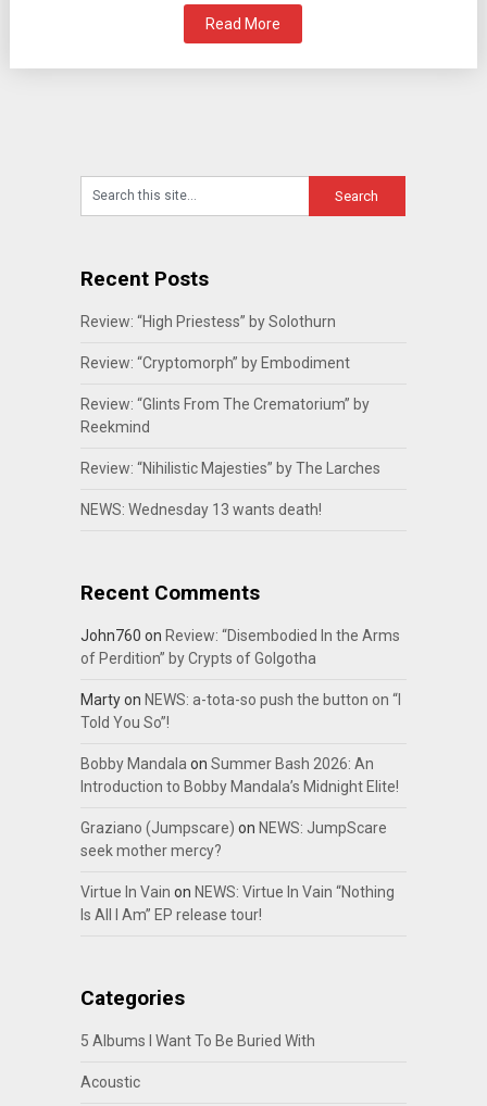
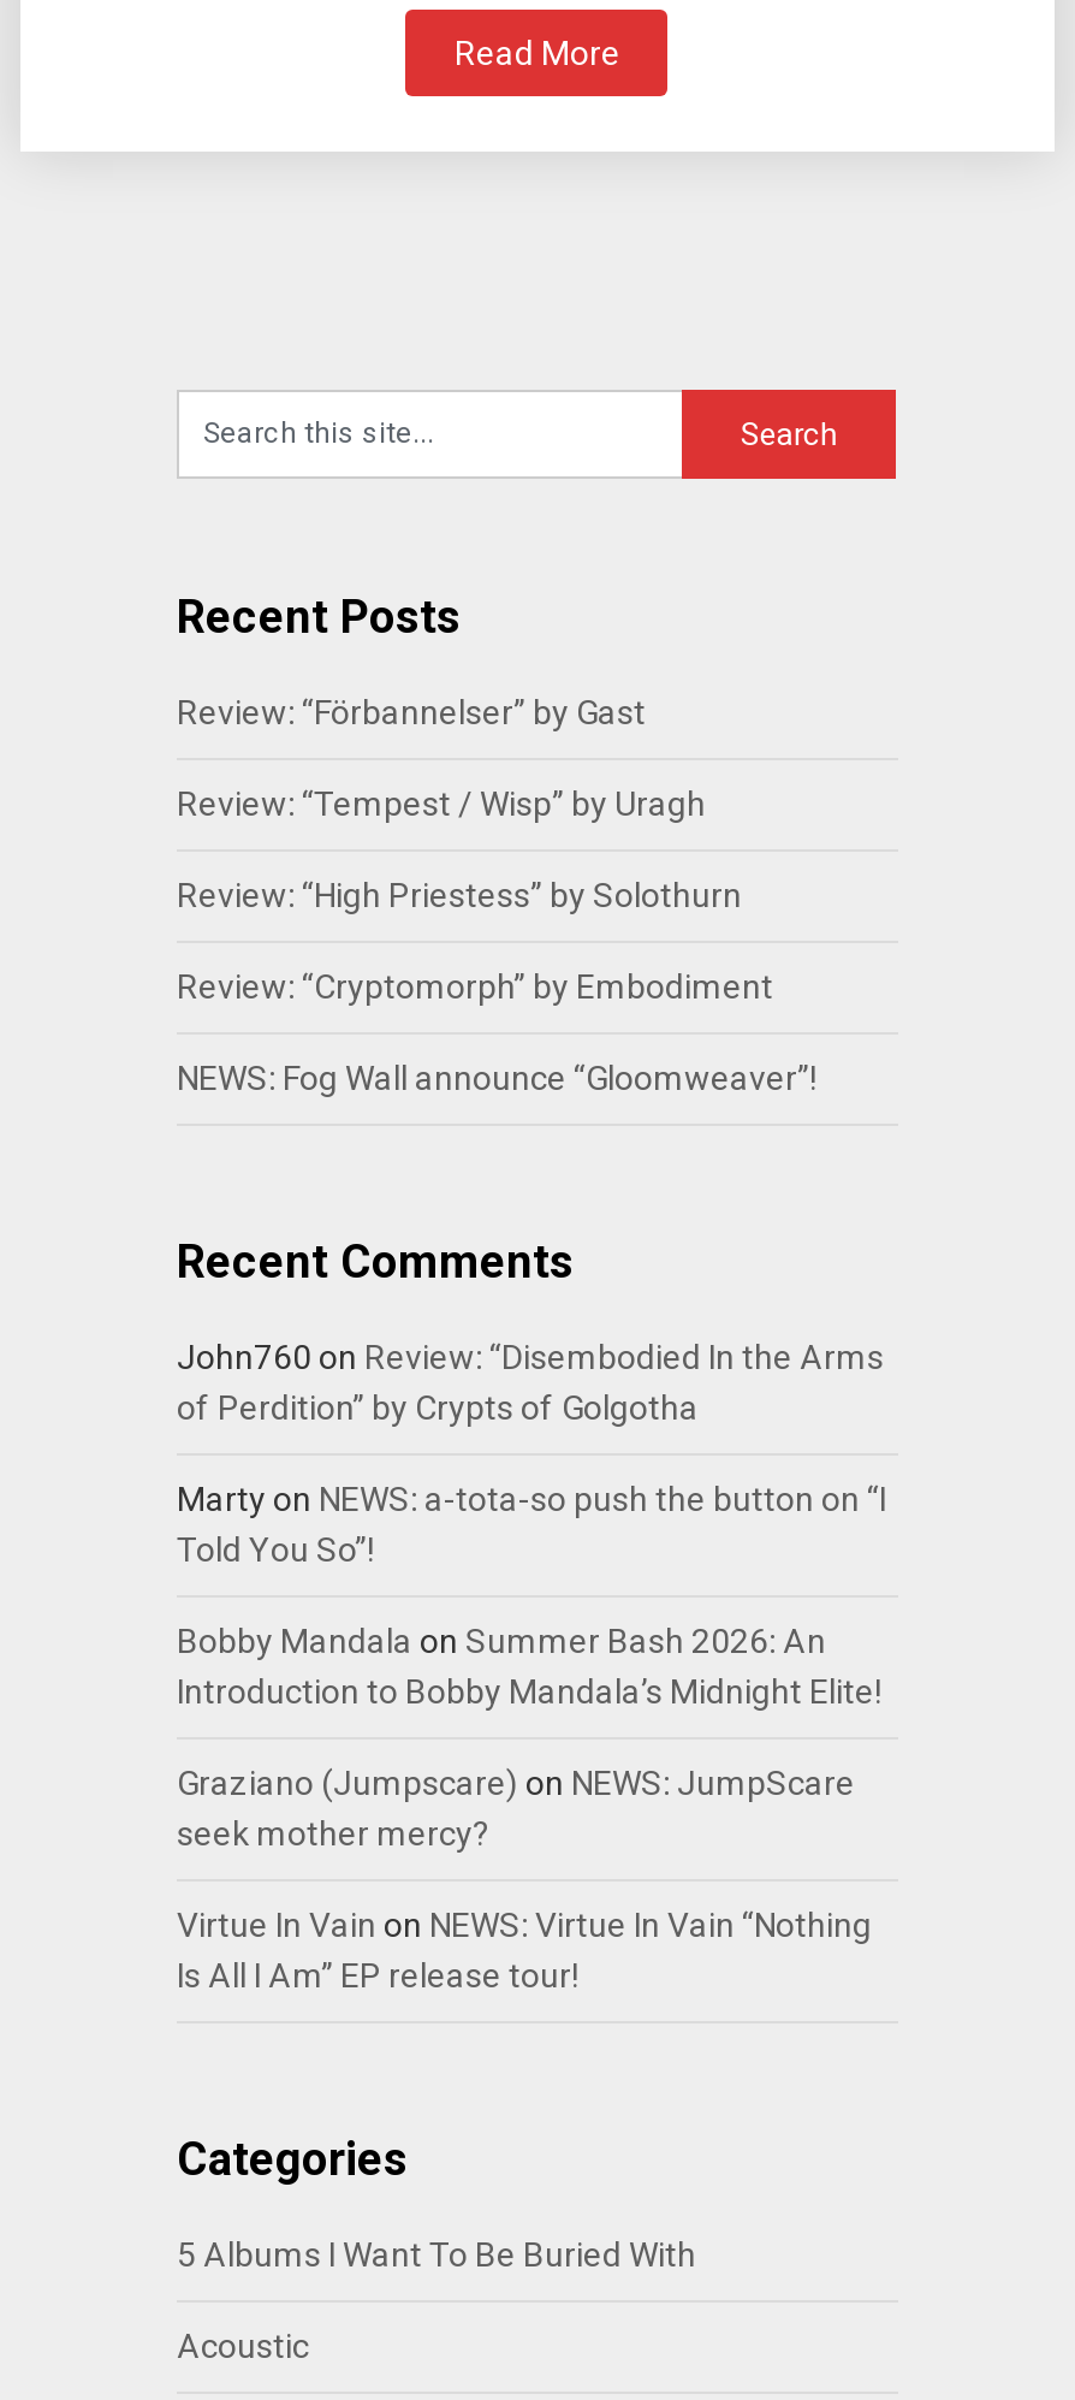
none -> [177,692,706,822] Review: “Förbannelser” by Gast | Review: “Tempest / Wisp” by Uragh
moved [80,313,350,371] -> [177,875,773,1005]: Review: “High Priestess” by Solothurn | Review: “Cryptomorph” by Embodiment
[80,395,380,518] Review: “Glints From The Crematorium” by | Reekmind | Review: “Nihilistic Majesties” by The Larches | NEWS: Wednesday 13 wants death! -> [177,1058,816,1096] NEWS: Fog Wall announce “Gloomweaver”!

